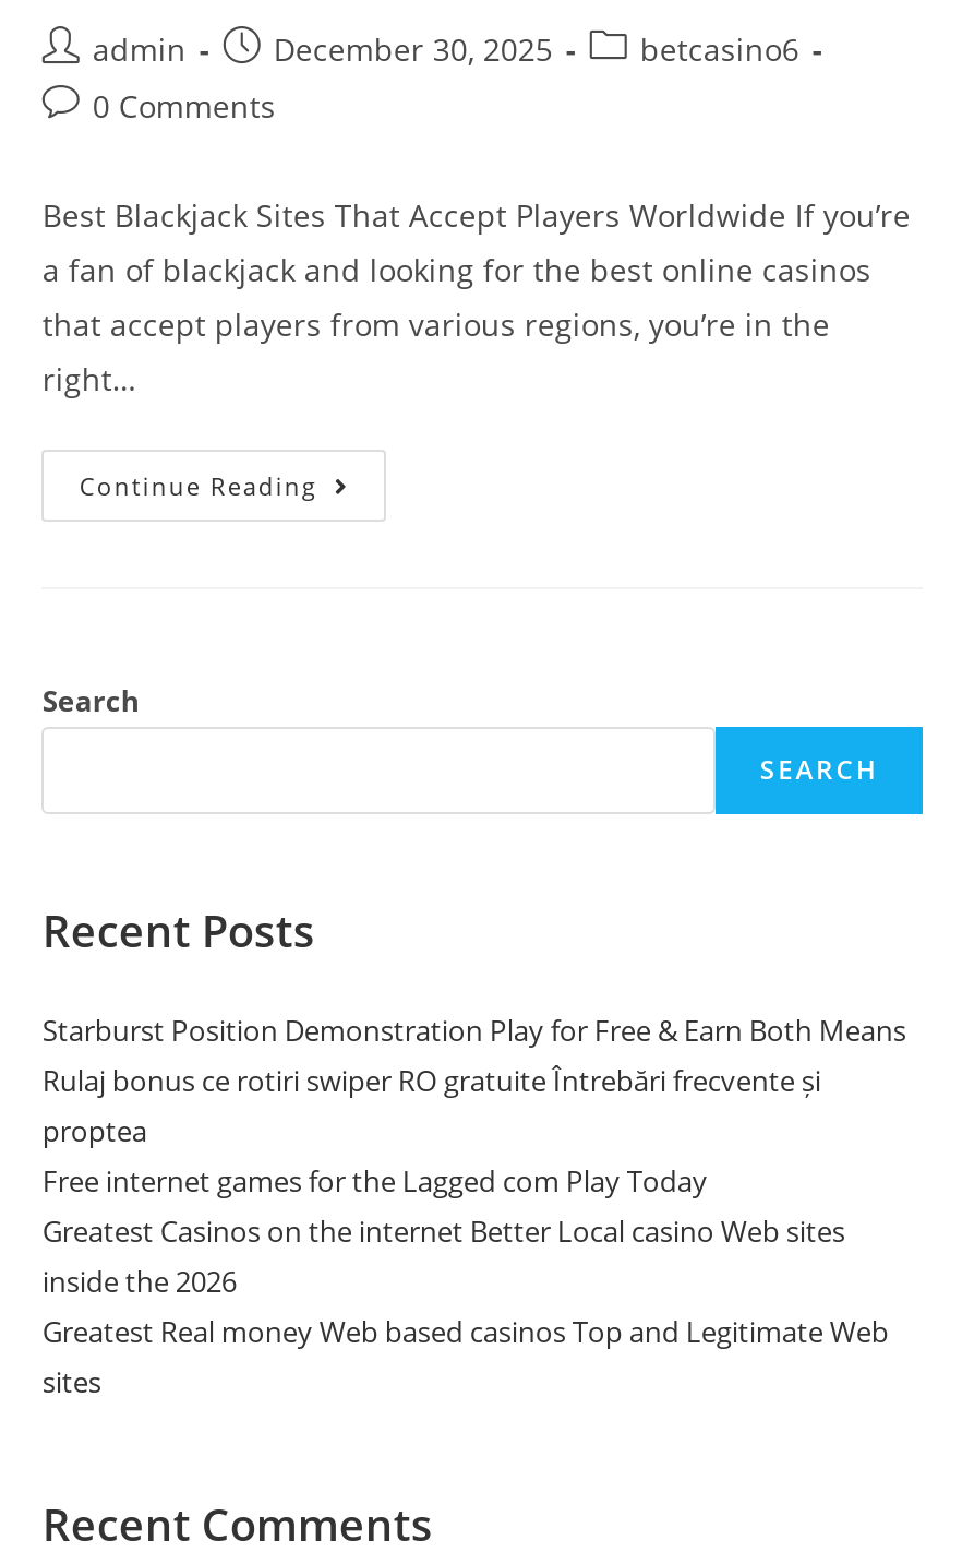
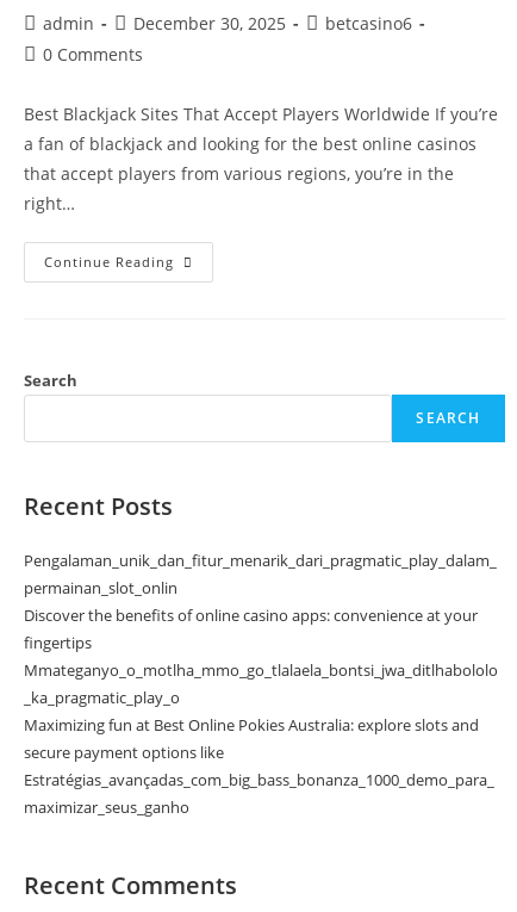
[42,1011,906,1401] Starburst Position Demonstration Play for Free & Earn Both Means | Rulaj bonus ce rotiri swiper RO gratuite Întrebări frecvente și | proptea | Free internet games for the Lagged com Play Today | Greatest Casinos on the internet Better Local casino Web sites | inside the 2026 | Greatest Real money Web based casinos Top and Legitimate Web | sites -> [24,550,498,818] Pengalaman_unik_dan_fitur_menarik_dari_pragmatic_play_dalam_ | permainan_slot_onlin | Discover the benefits of online casino apps: convenience at your | fingertips | Mmateganyo_o_motlha_mmo_go_tlalaela_bontsi_jwa_ditlhabololo | _ka_pragmatic_play_o | Maximizing fun at Best Online Pokies Australia: explore slots and | secure payment options like | Estratégias_avançadas_com_big_bass_bonanza_1000_demo_para_ | maximizar_seus_ganho

